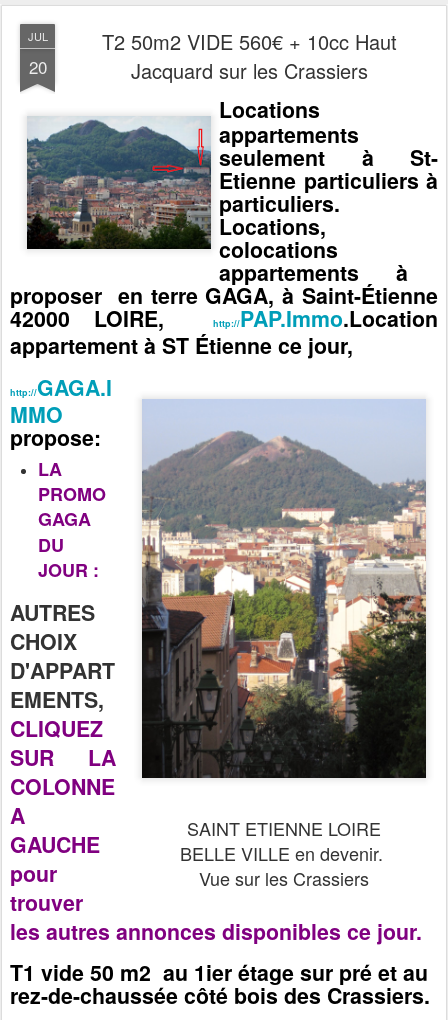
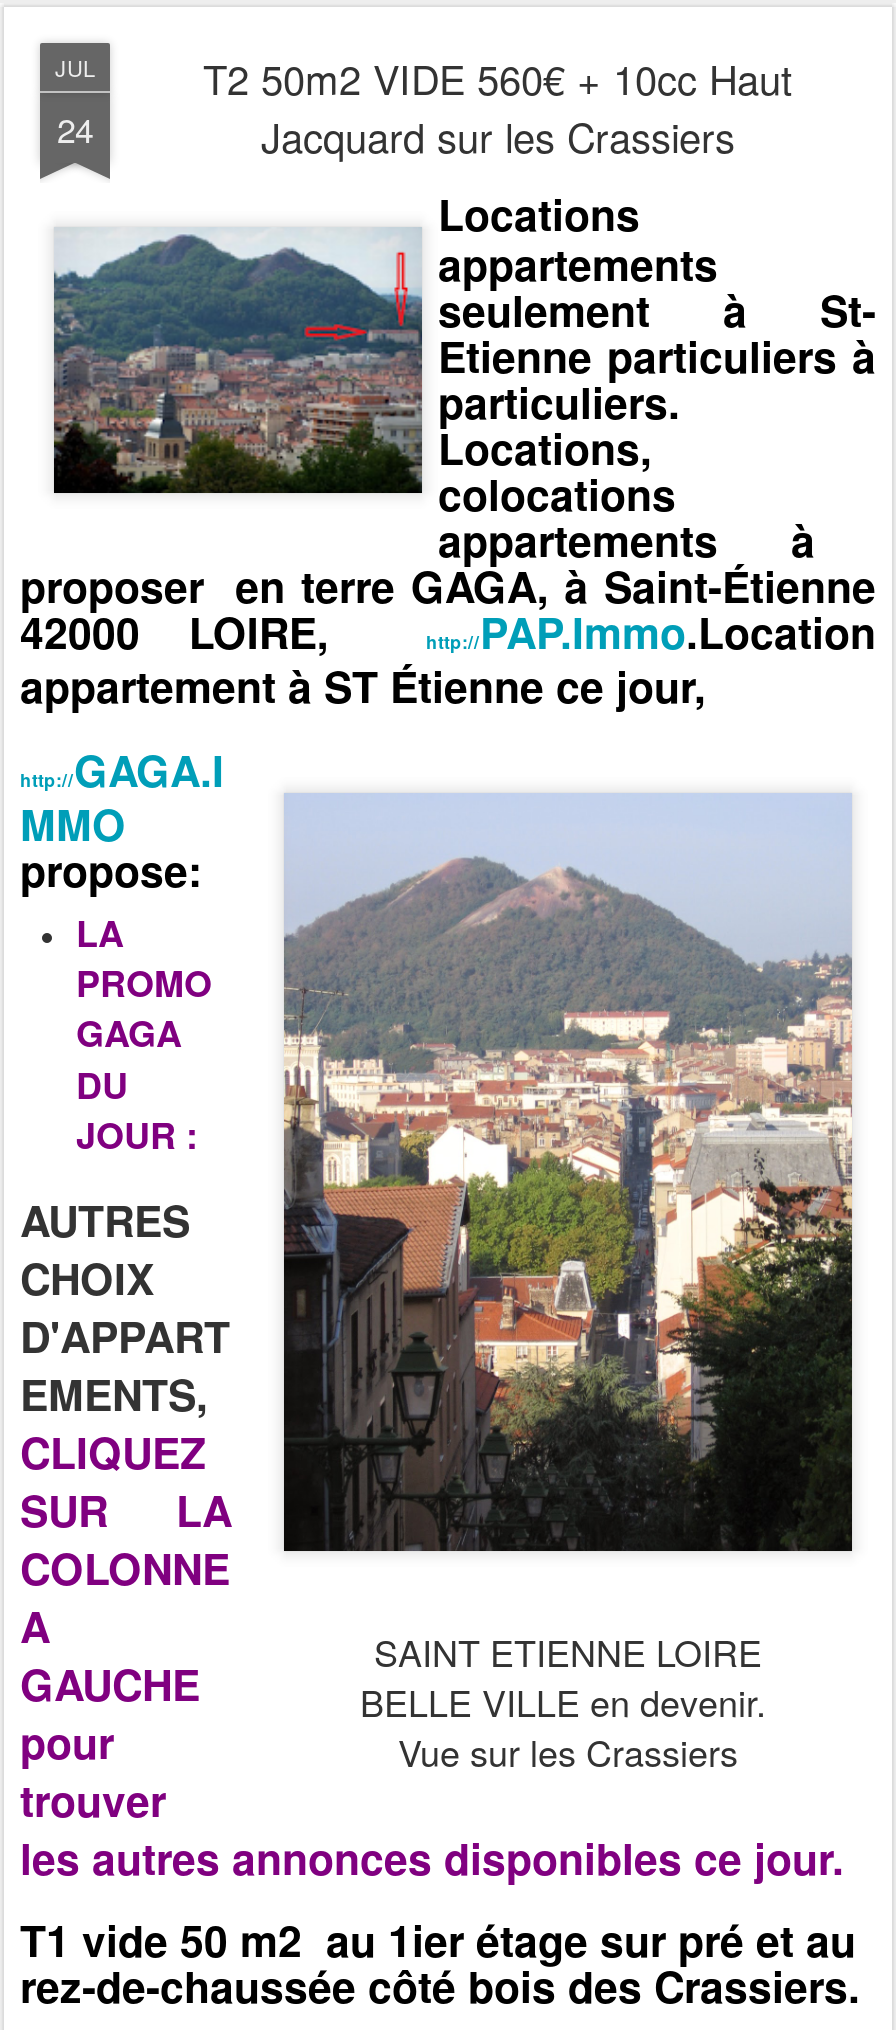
[28,54,46,79] 20 -> [57,103,93,153] 24

